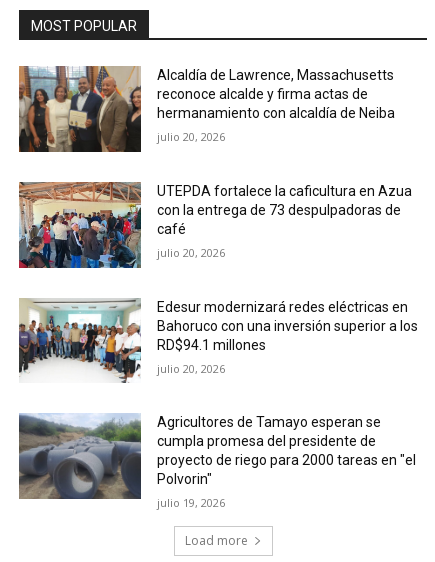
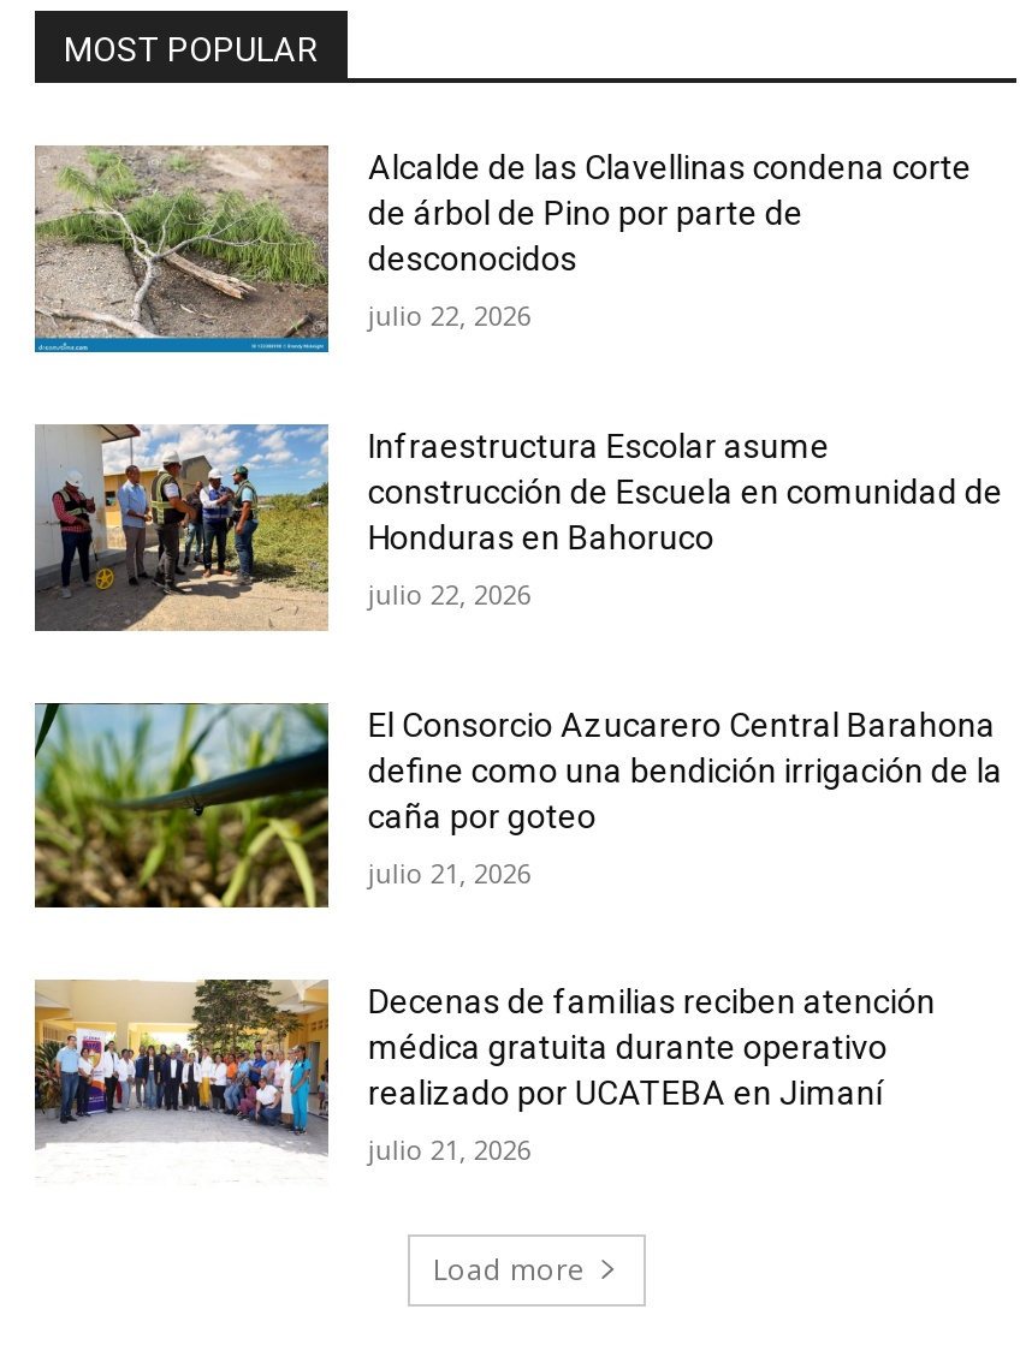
[19,66,395,153] [image] | Alcaldía de Lawrence, Massachusetts | reconoce alcalde y firma actas de | hermanamiento con alcaldía de Neiba -> [32,143,972,355] [image] | Alcalde de las Clavellinas condena corte | de árbol de Pino por parte de | desconocidos
[157,129,225,144] julio 20, 2026 -> [368,298,531,334] julio 22, 2026
[18,181,412,269] [image] | UTEPDA fortalece la caficultura en Azua | con la entrega de 73 despulpadoras de | café -> [32,422,1003,631] [image] | Infraestructura Escolar asume | construcción de Escuela en comunidad de | Honduras en Bahoruco
[157,245,225,260] julio 20, 2026 -> [368,576,531,612] julio 22, 2026
[18,298,418,383] [image] | Edesur modernizará redes eléctricas en | Bahoruco con una inversión superior a los | RD$94.1 millones -> [32,701,1003,910] [image] | El Consorcio Azucarero Central Barahona | define como una bendición irrigación de la | caña por goteo
[157,361,225,376] julio 20, 2026 -> [368,854,531,890] julio 21, 2026
[18,413,416,500] [image] | Agricultores de Tamayo esperan se | cumpla promesa del presidente de | proyecto de riego para 2000 tareas en "el | Polvorin" -> [32,977,936,1170] [image] | Decenas de familias reciben atención | médica gratuita durante operativo | realizado por UCATEBA en Jimaní
[157,495,225,510] julio 19, 2026 -> [368,1132,531,1168] julio 21, 2026

